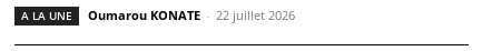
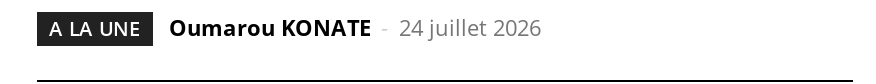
[88,6,295,23] Oumarou KONATE - 22 juillet 2026 -> [169,11,541,41] Oumarou KONATE - 24 juillet 2026

